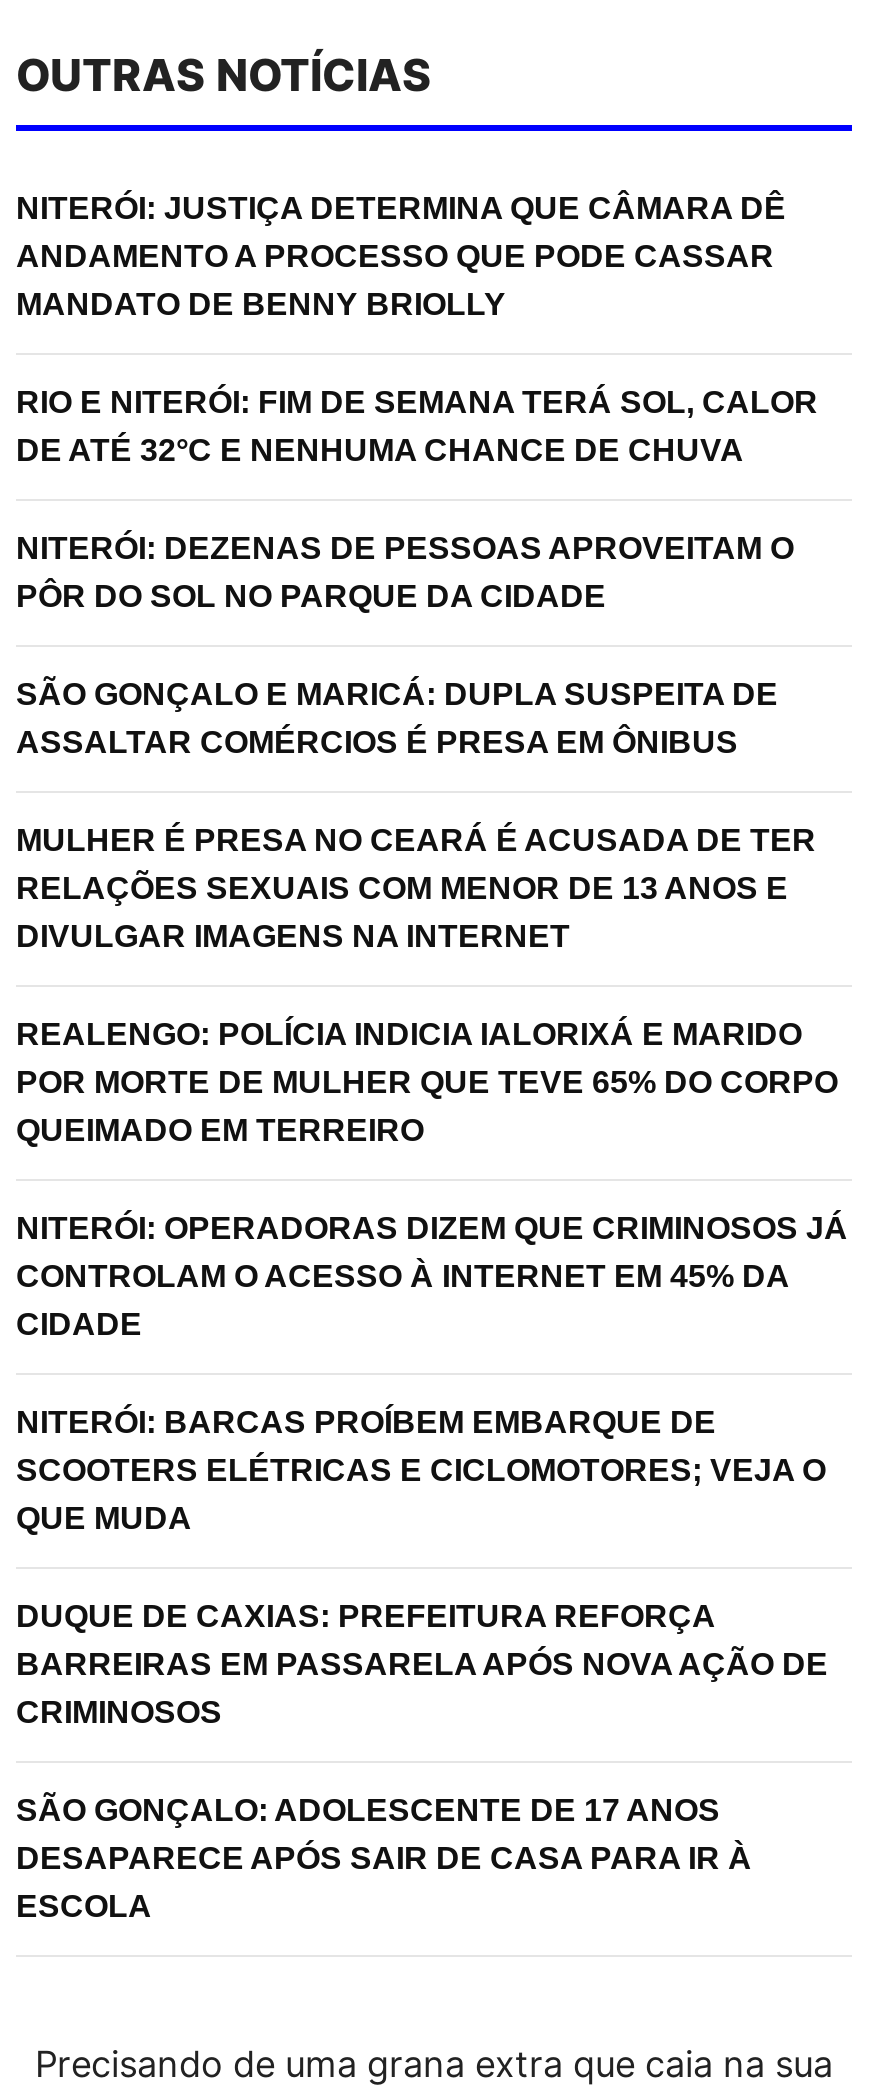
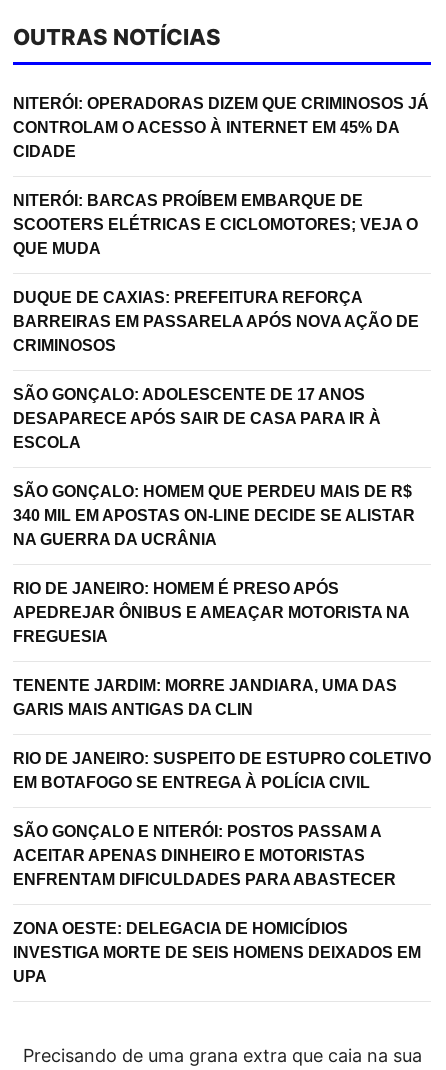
[16,191,838,1147] NITERÓI: JUSTIÇA DETERMINA QUE CÂMARA DÊ | ANDAMENTO A PROCESSO QUE PODE CASSAR | MANDATO DE BENNY BRIOLLY | RIO E NITERÓI: FIM DE SEMANA TERÁ SOL, CALOR | DE ATÉ 32°C E NENHUMA CHANCE DE CHUVA | NITERÓI: DEZENAS DE PESSOAS APROVEITAM O | PÔR DO SOL NO PARQUE DA CIDADE | SÃO GONÇALO E MARICÁ: DUPLA SUSPEITA DE | ASSALTAR COMÉRCIOS É PRESA EM ÔNIBUS | MULHER É PRESA NO CEARÁ É ACUSADA DE TER | RELAÇÕES SEXUAIS COM MENOR DE 13 ANOS E | DIVULGAR IMAGENS NA INTERNET | REALENGO: POLÍCIA INDICIA IALORIXÁ E MARIDO | POR MORTE DE MULHER QUE TEVE 65% DO CORPO | QUEIMADO EM TERREIRO -> none
moved [16,1211,848,1923] -> [13,95,429,451]: NITERÓI: OPERADORAS DIZEM QUE CRIMINOSOS JÁ | CONTROLAM O ACESSO À INTERNET EM 45% DA | CIDADE | ... | DESAPARECE APÓS SAIR DE CASA PARA IR À | ESCOLA
none -> [13,483,431,985] SÃO GONÇALO: HOMEM QUE PERDEU MAIS DE R$ | 340 MIL EM APOSTAS ON-LINE DECIDE SE ALISTAR | NA GUERRA DA UCRÂNIA | RIO DE JANEIRO: HOMEM É PRESO APÓS | APEDREJAR ÔNIBUS E AMEAÇAR MOTORISTA NA | FREGUESIA | TENENTE JARDIM: MORRE JANDIARA, UMA DAS | GARIS MAIS ANTIGAS DA CLIN | RIO DE JANEIRO: SUSPEITO DE ESTUPRO COLETIVO | EM BOTAFOGO SE ENTREGA À POLÍCIA CIVIL | SÃO GONÇALO E NITERÓI: POSTOS PASSAM A | ACEITAR APENAS DINHEIRO E MOTORISTAS | ENFRENTAM DIFICULDADES PARA ABASTECER | ZONA OESTE: DELEGACIA DE HOMICÍDIOS | INVESTIGA MORTE DE SEIS HOMENS DEIXADOS EM | UPA

